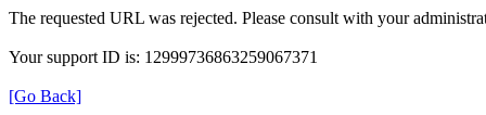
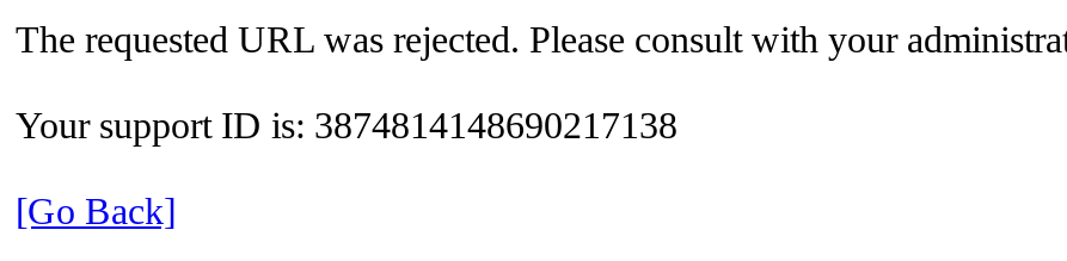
[9,48,318,66] Your support ID is: 12999736863259067371 -> [16,105,677,145] Your support ID is: 3874814148690217138

